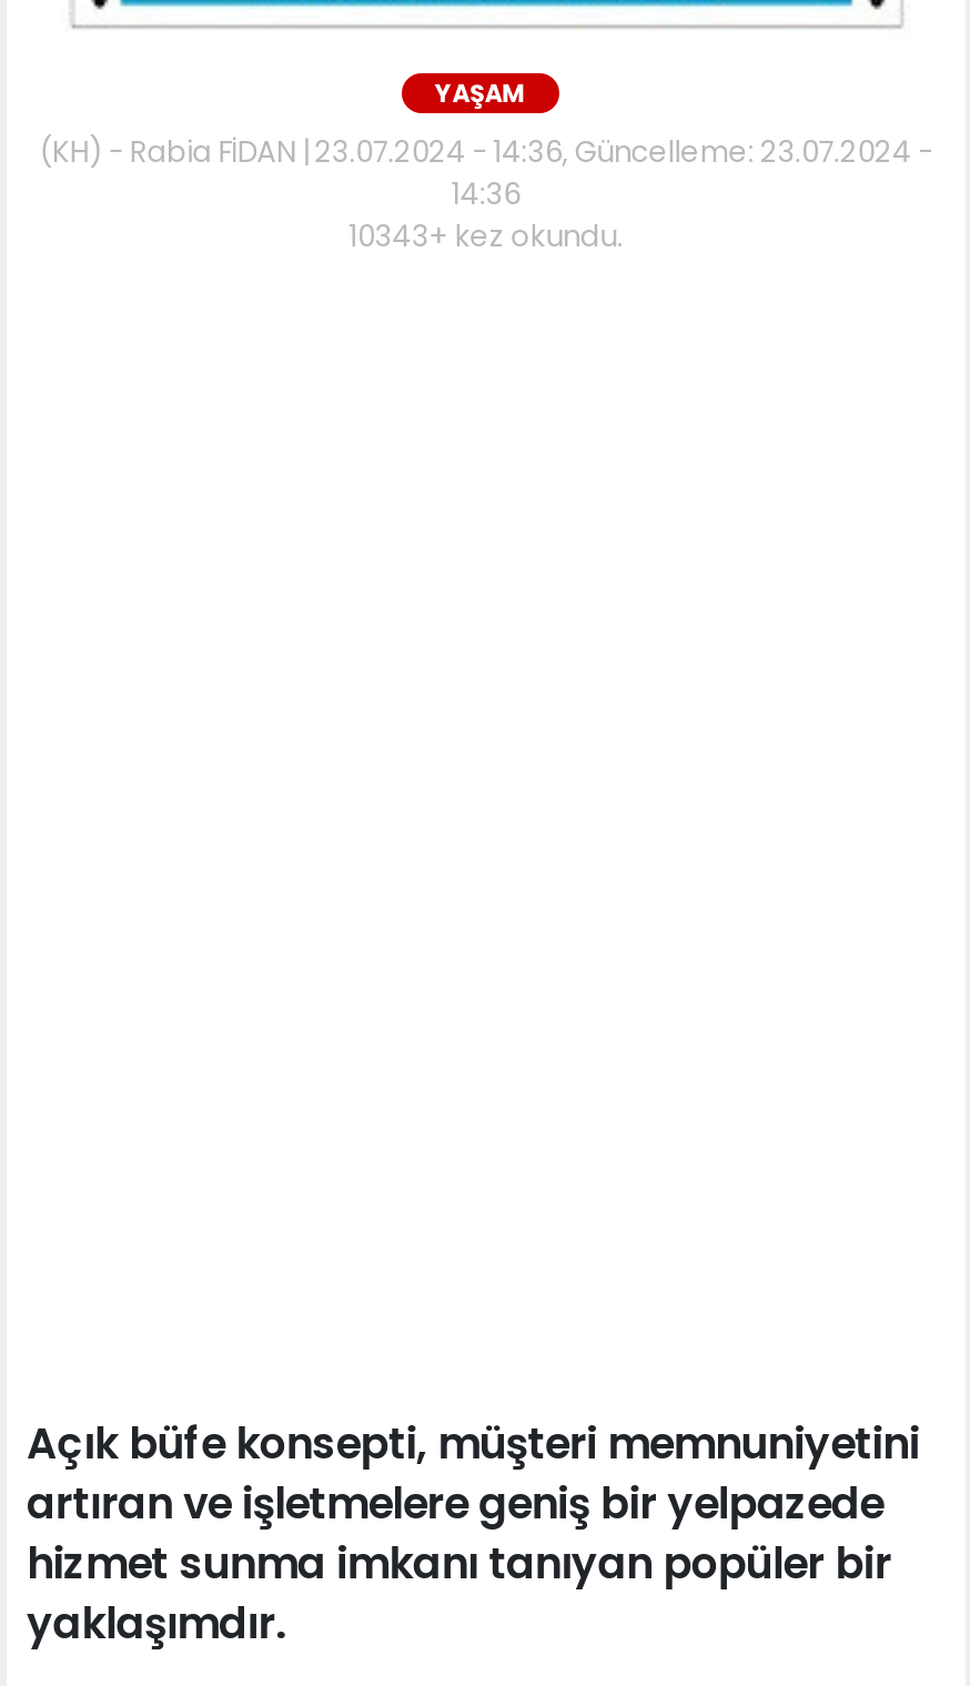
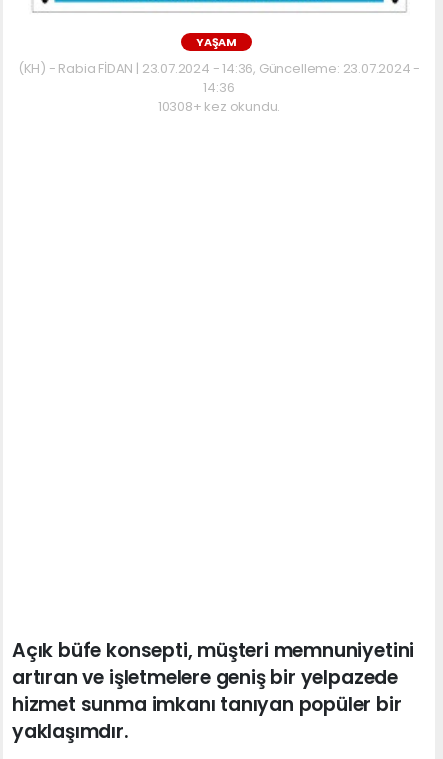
[349,214,623,256] 10343+ kez okundu. -> [158,96,280,115] 10308+ kez okundu.

